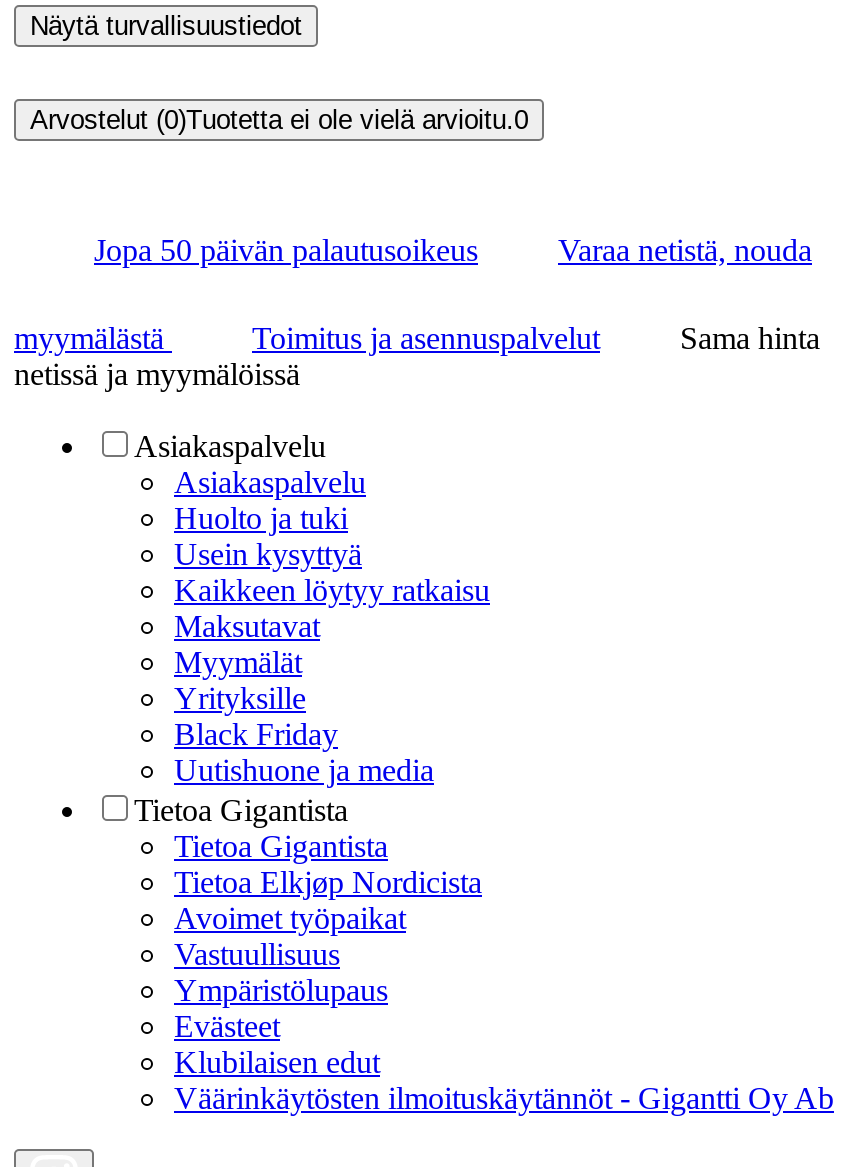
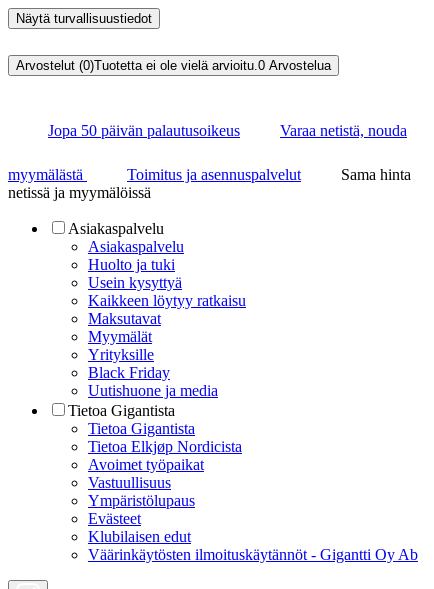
[30,105,528,135] Arvostelut (0)Tuotetta ei ole vielä arvioitu.0 -> [16,58,331,73] Arvostelut (0)Tuotetta ei ole vielä arvioitu.0 Arvostelua

